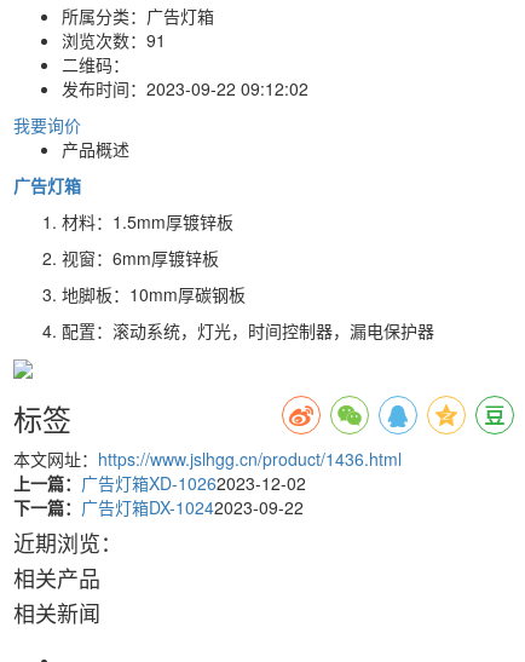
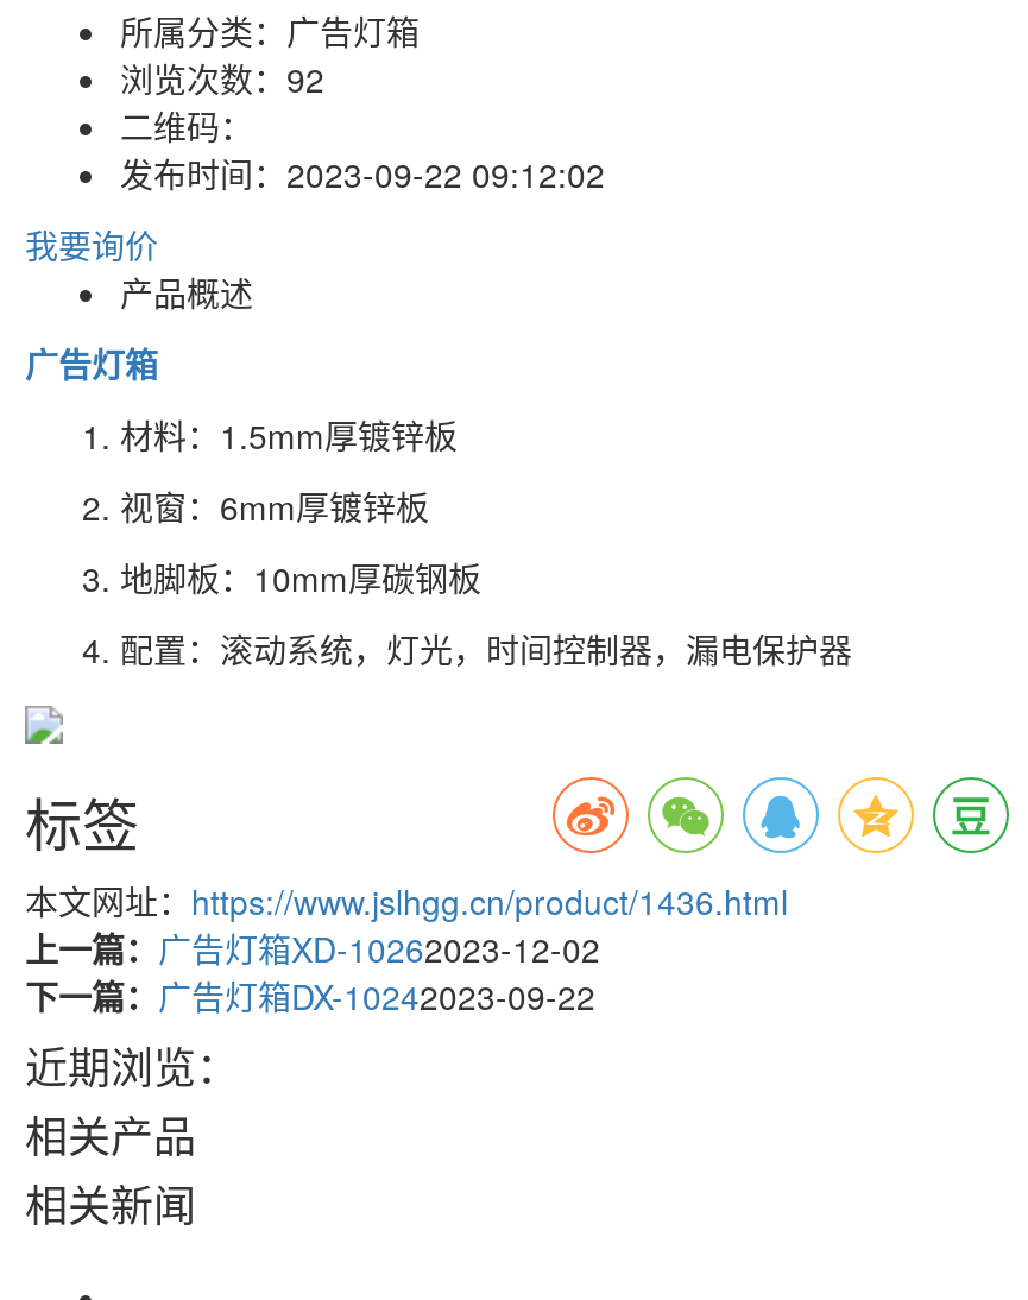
[62,28,166,52] 浏览次数：91 -> [120,55,324,102] 浏览次数：92

